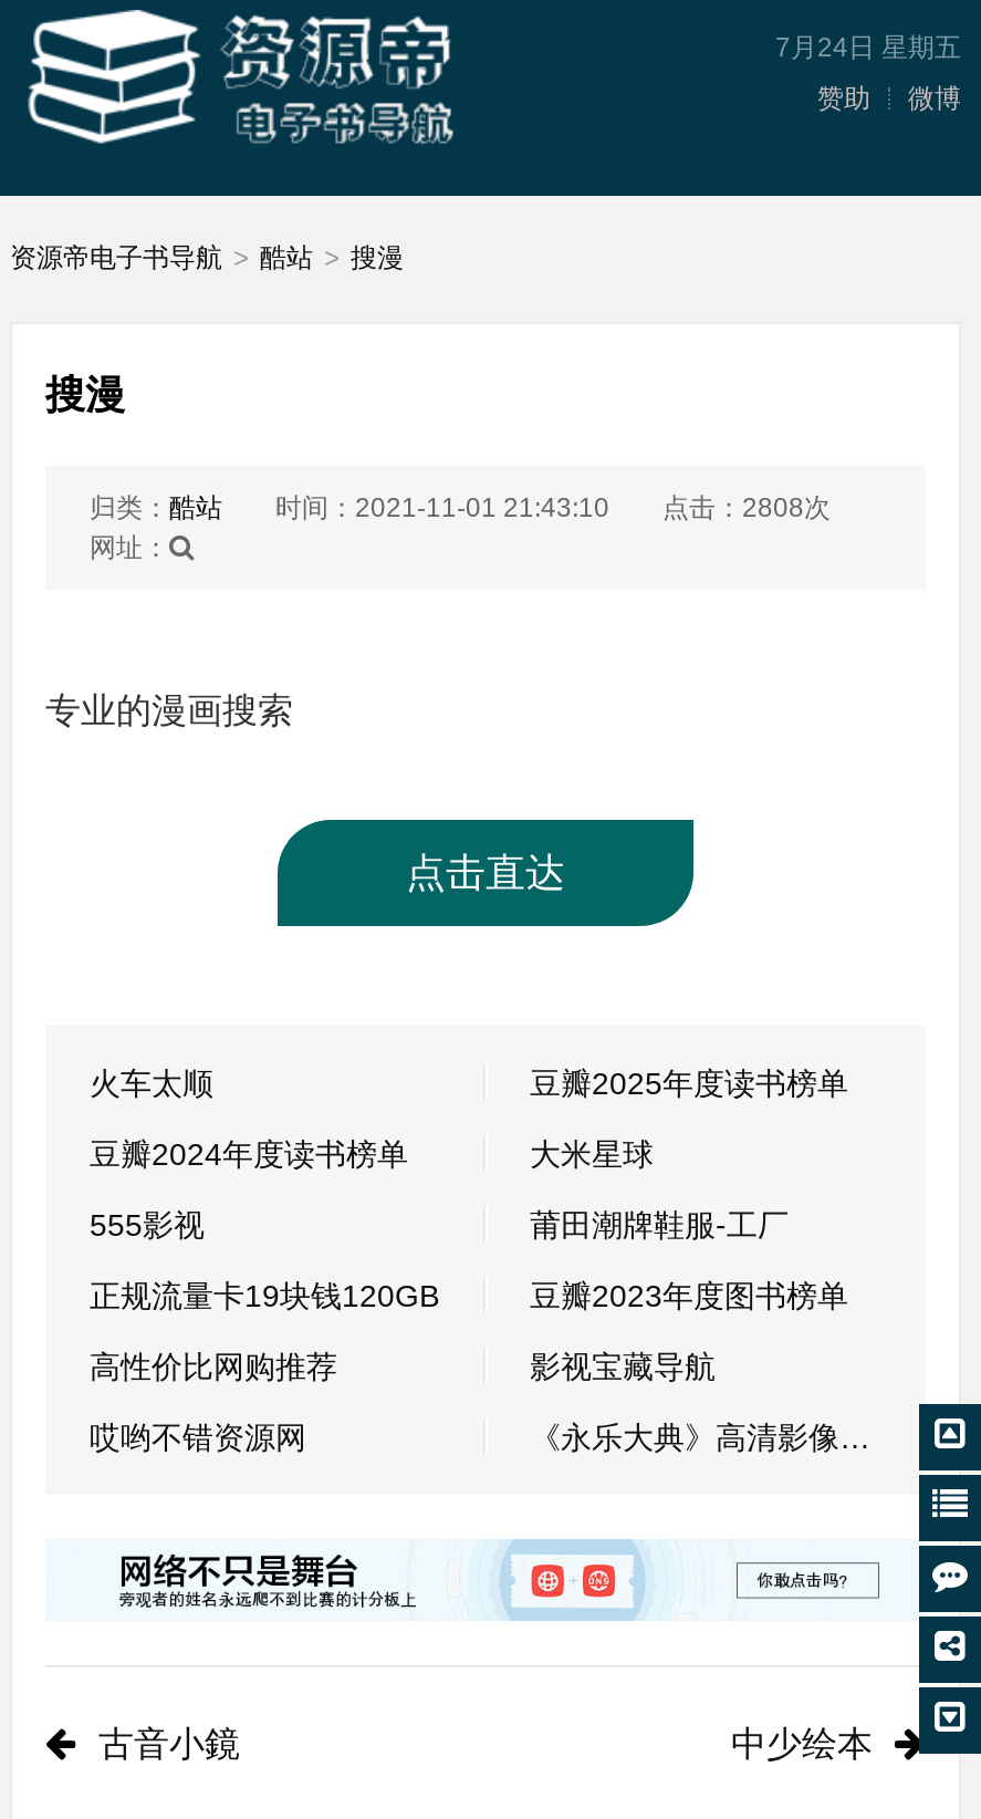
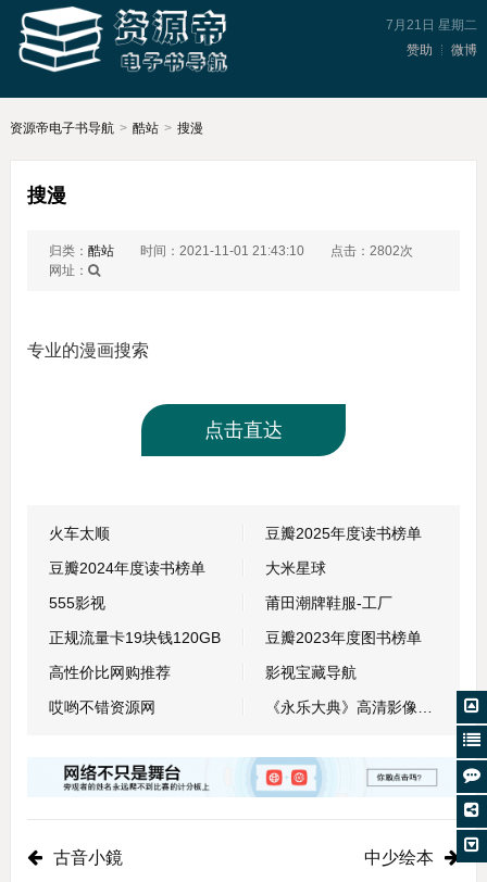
[775,32,961,63] 7月24日 星期五 -> [386,17,477,33] 7月21日 星期二
[90,493,831,524] 归类：酷站 时间：2021-11-01 21:43:10 点击：2808次 -> [49,244,413,259] 归类：酷站 时间：2021-11-01 21:43:10 点击：2802次

